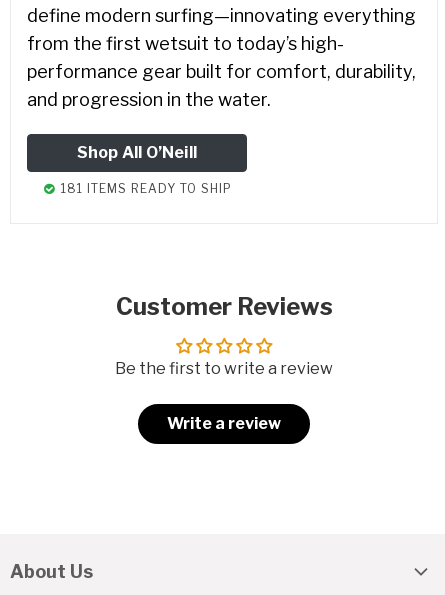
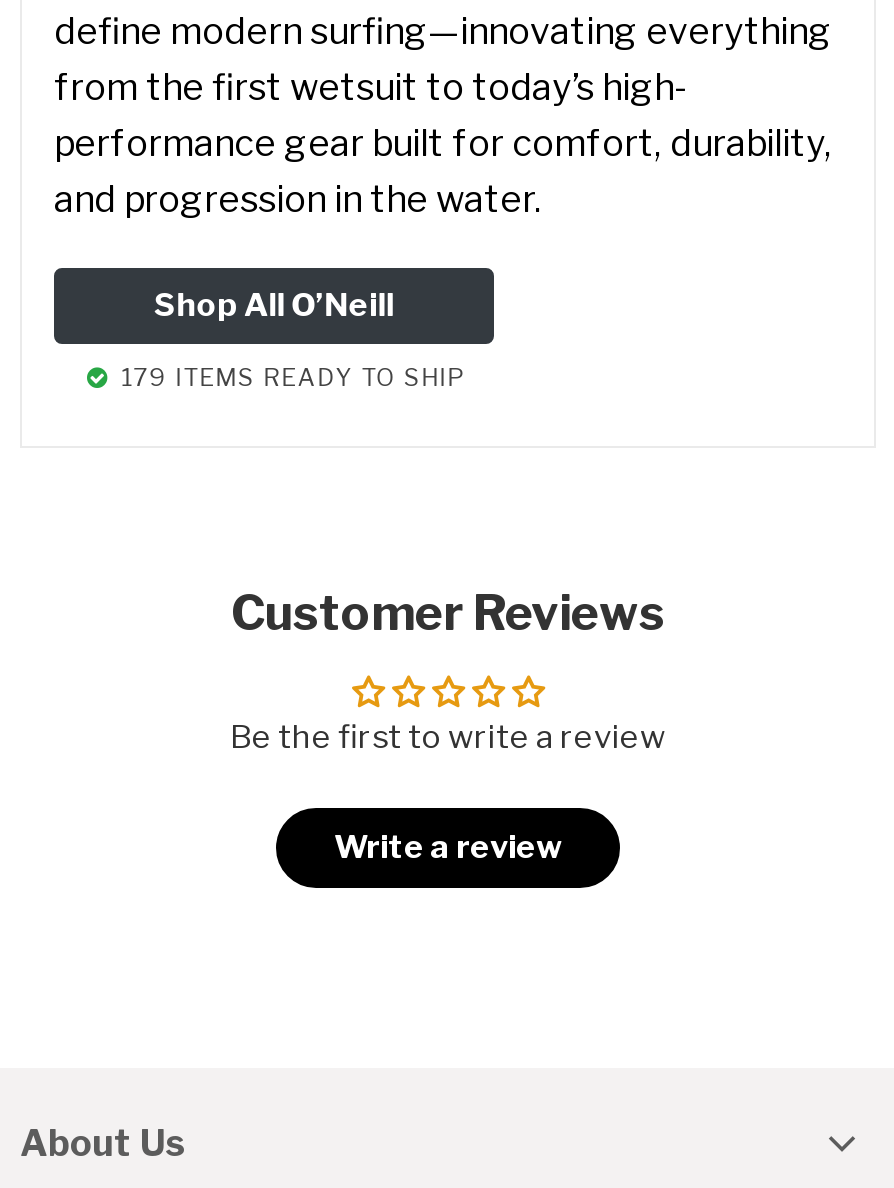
[57,180,232,195] 181 ITEMS READY TO SHIP -> [113,361,465,391] 179 ITEMS READY TO SHIP

